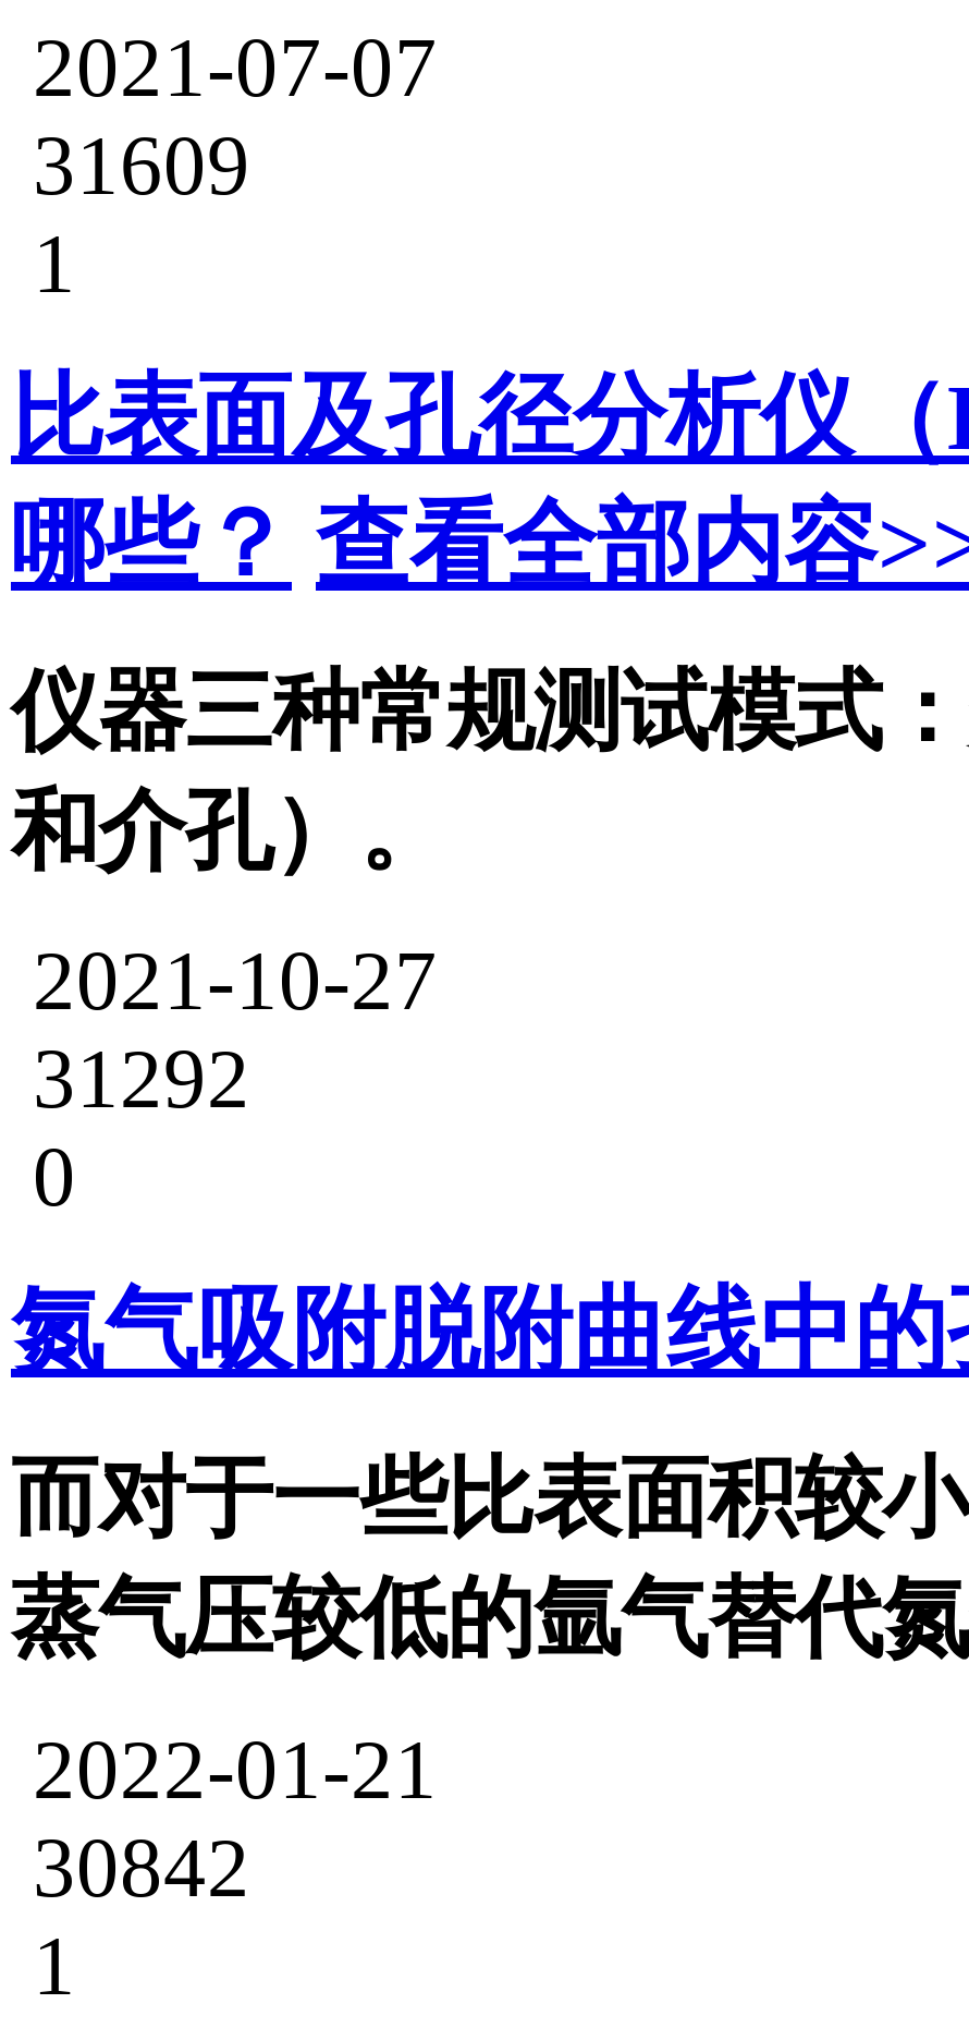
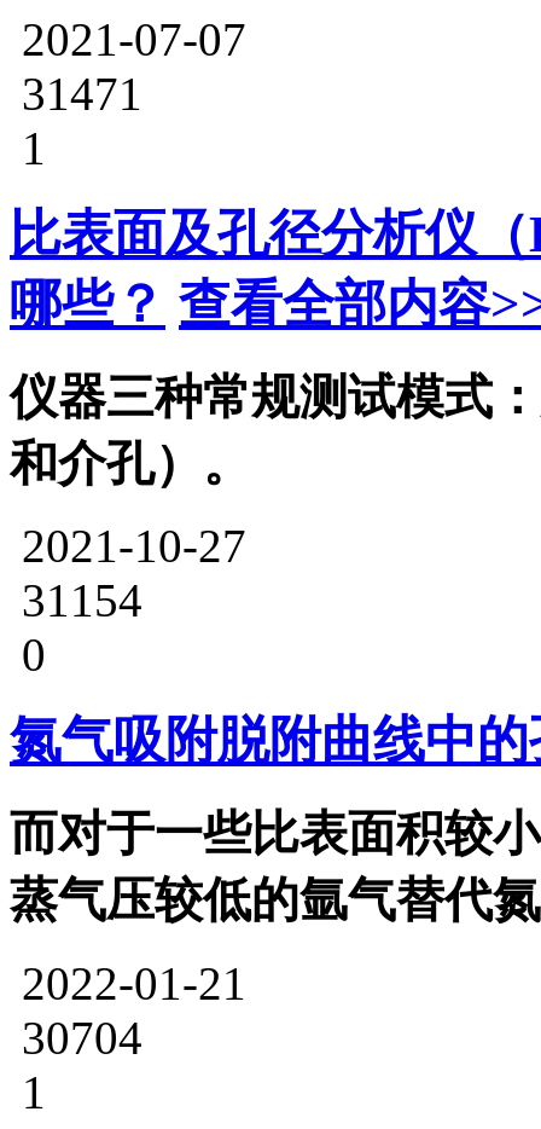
[11,117,250,211] 31609 -> [10,68,142,120] 31471
[11,1032,250,1126] 31292 -> [10,575,142,627] 31154
[11,1820,250,1914] 30842 -> [10,1012,142,1064] 30704

